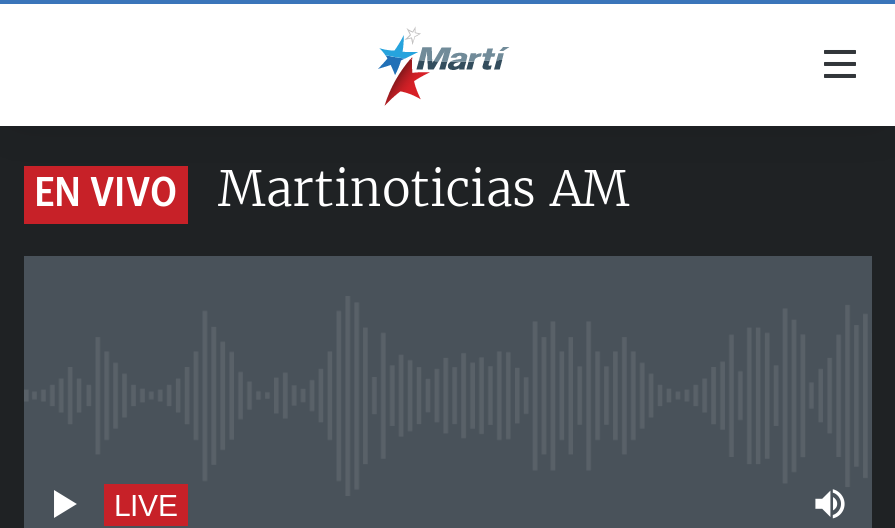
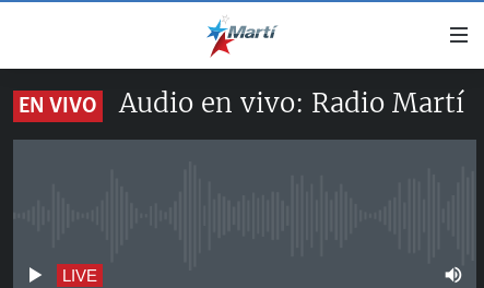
[218,158,630,220] Martinoticias AM -> [119,86,464,120] Audio en vivo: Radio Martí

